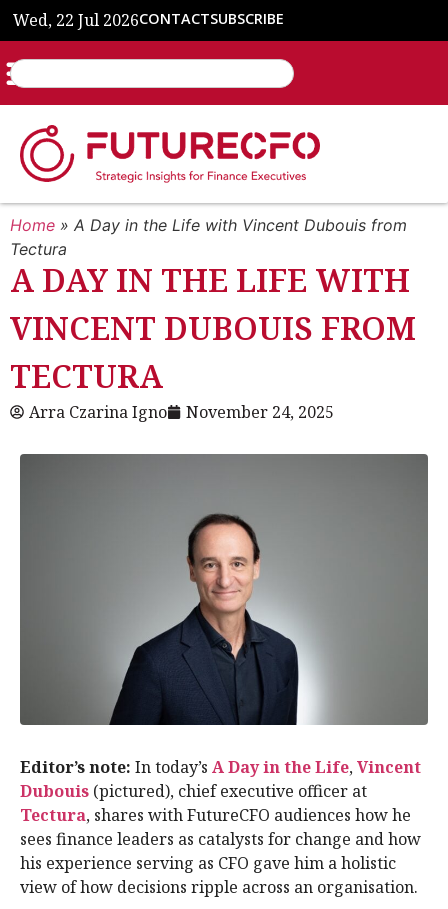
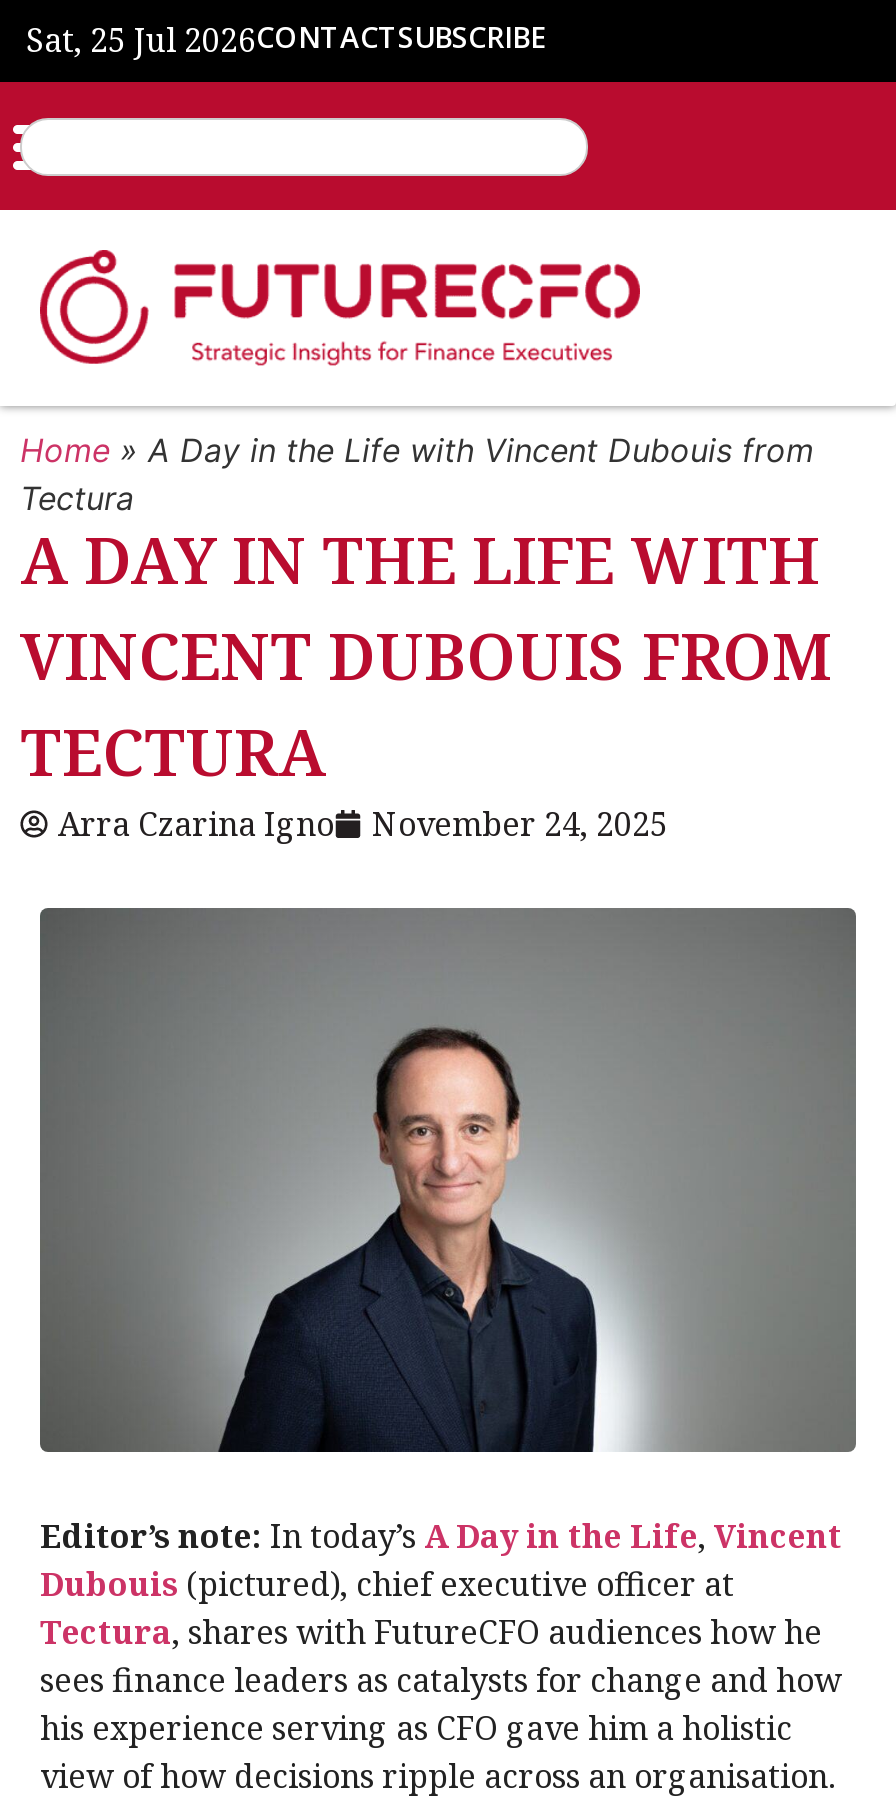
[13,9,284,31] Wed, 22 Jul 2026CONTACTSUBSCRIBE -> [26,18,546,62] Sat, 25 Jul 2026CONTACTSUBSCRIBE

